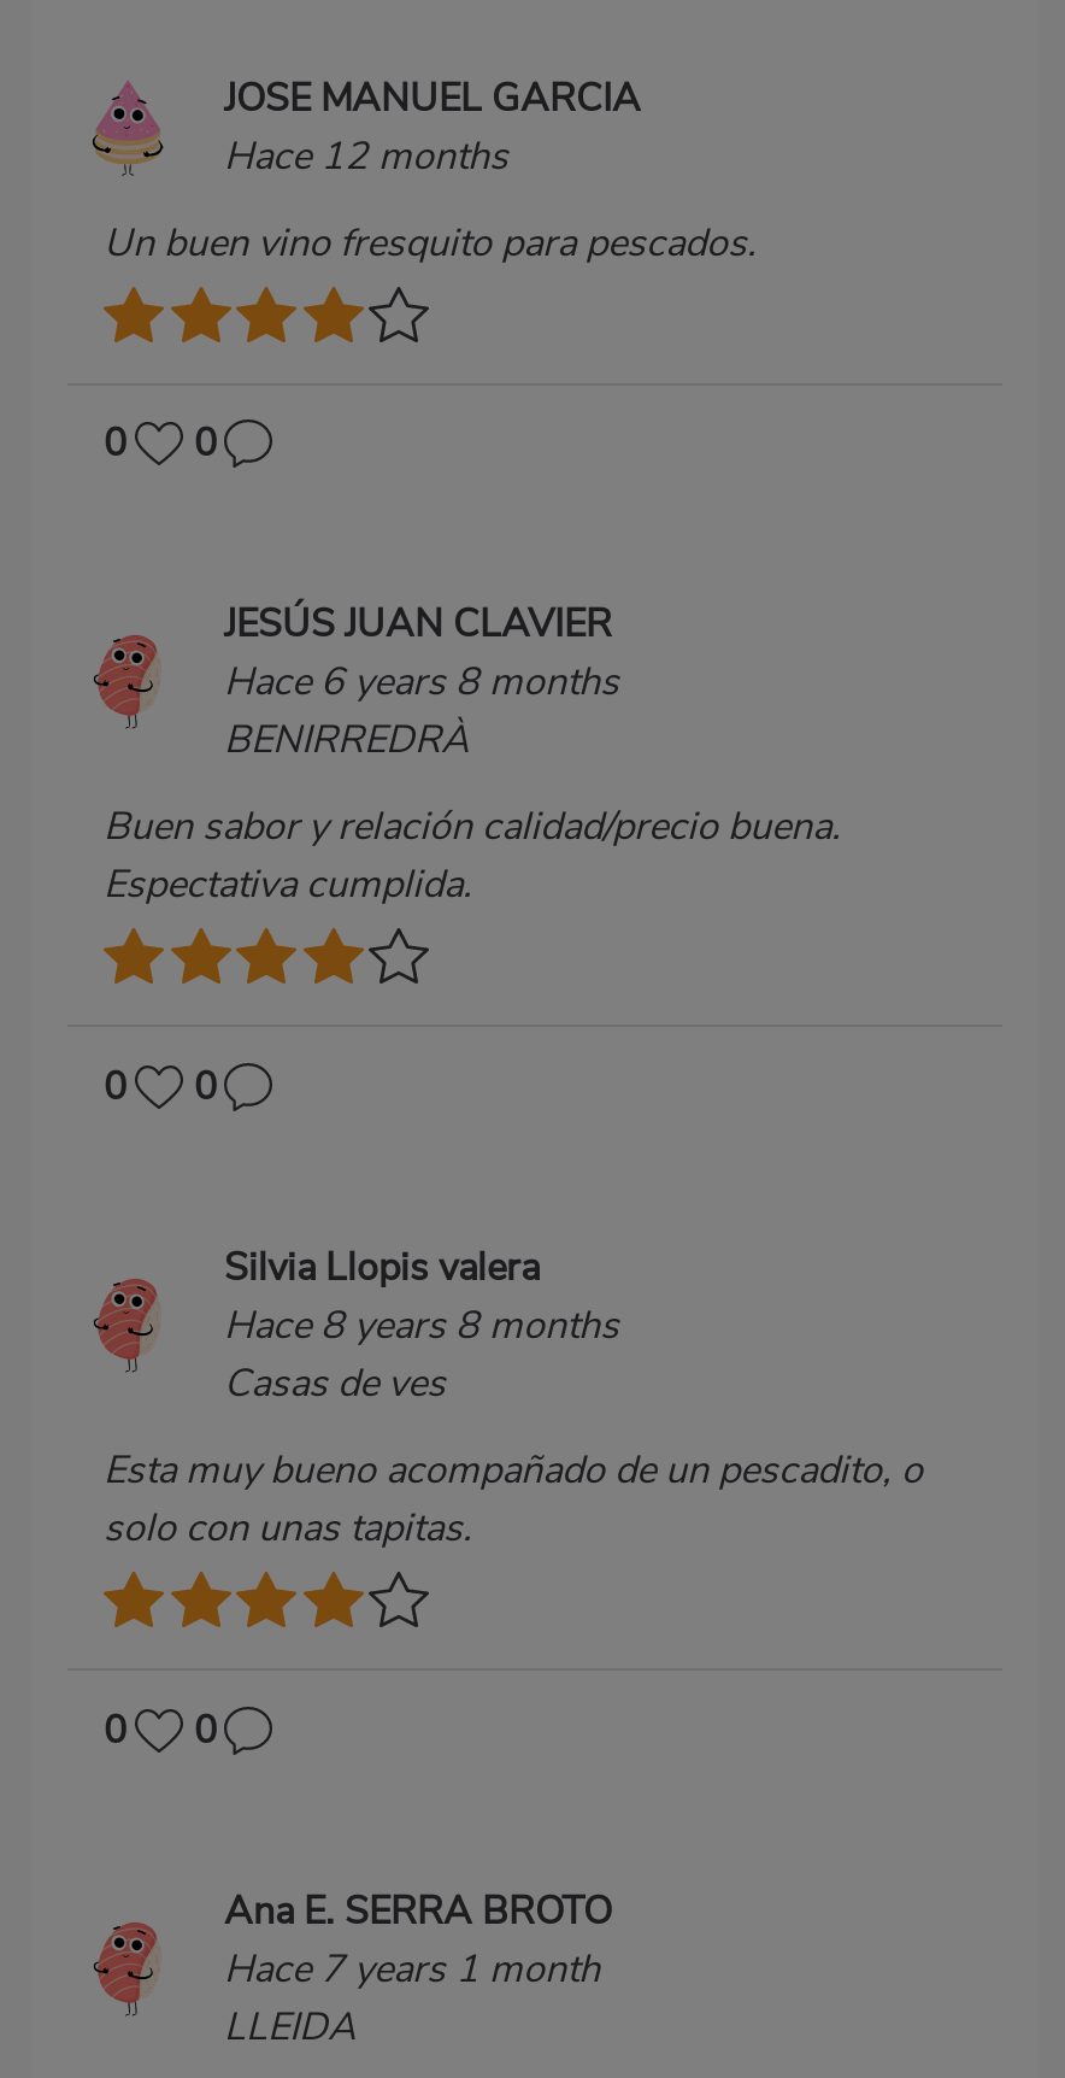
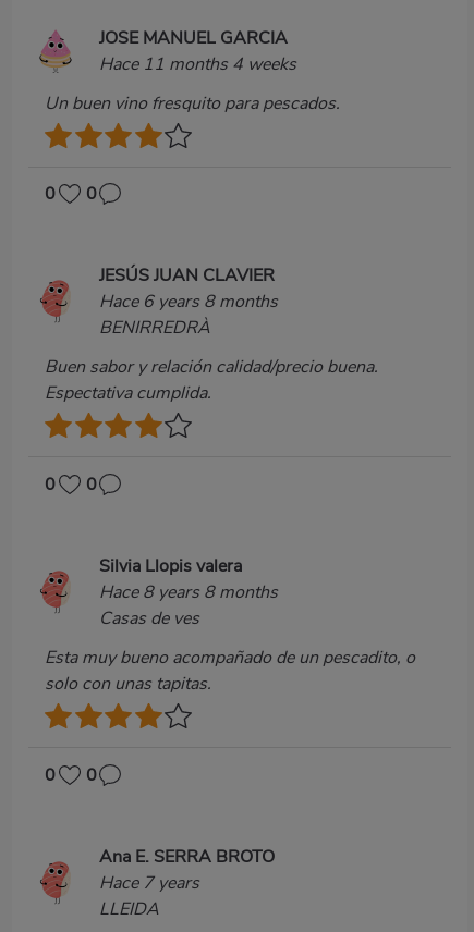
[224,129,508,182] Hace 12 months -> [99,52,296,76] Hace 11 months 4 weeks
[224,1943,600,1996] Hace 7 years 1 month -> [99,871,199,895] Hace 7 years

